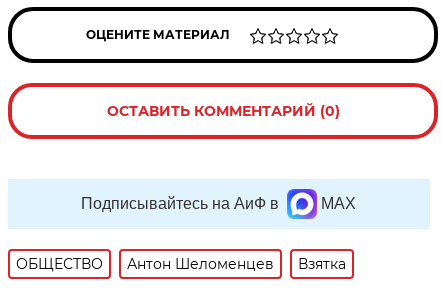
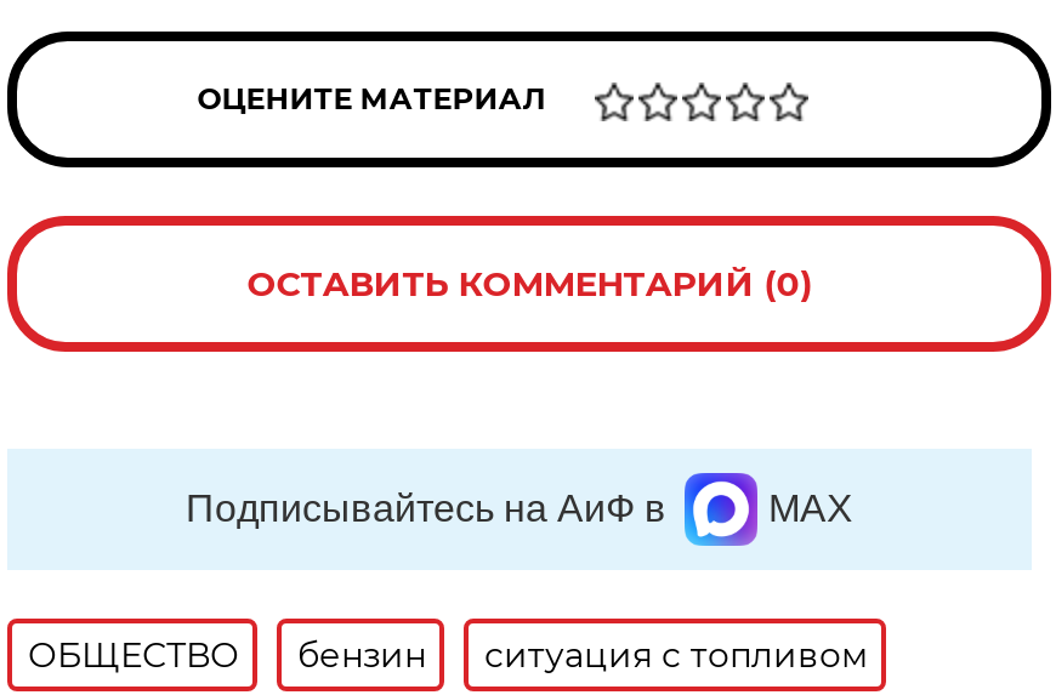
[127,255,346,273] Антон Шеломенцев | Взятка -> [297,633,868,677] бензин | ситуация с топливом

